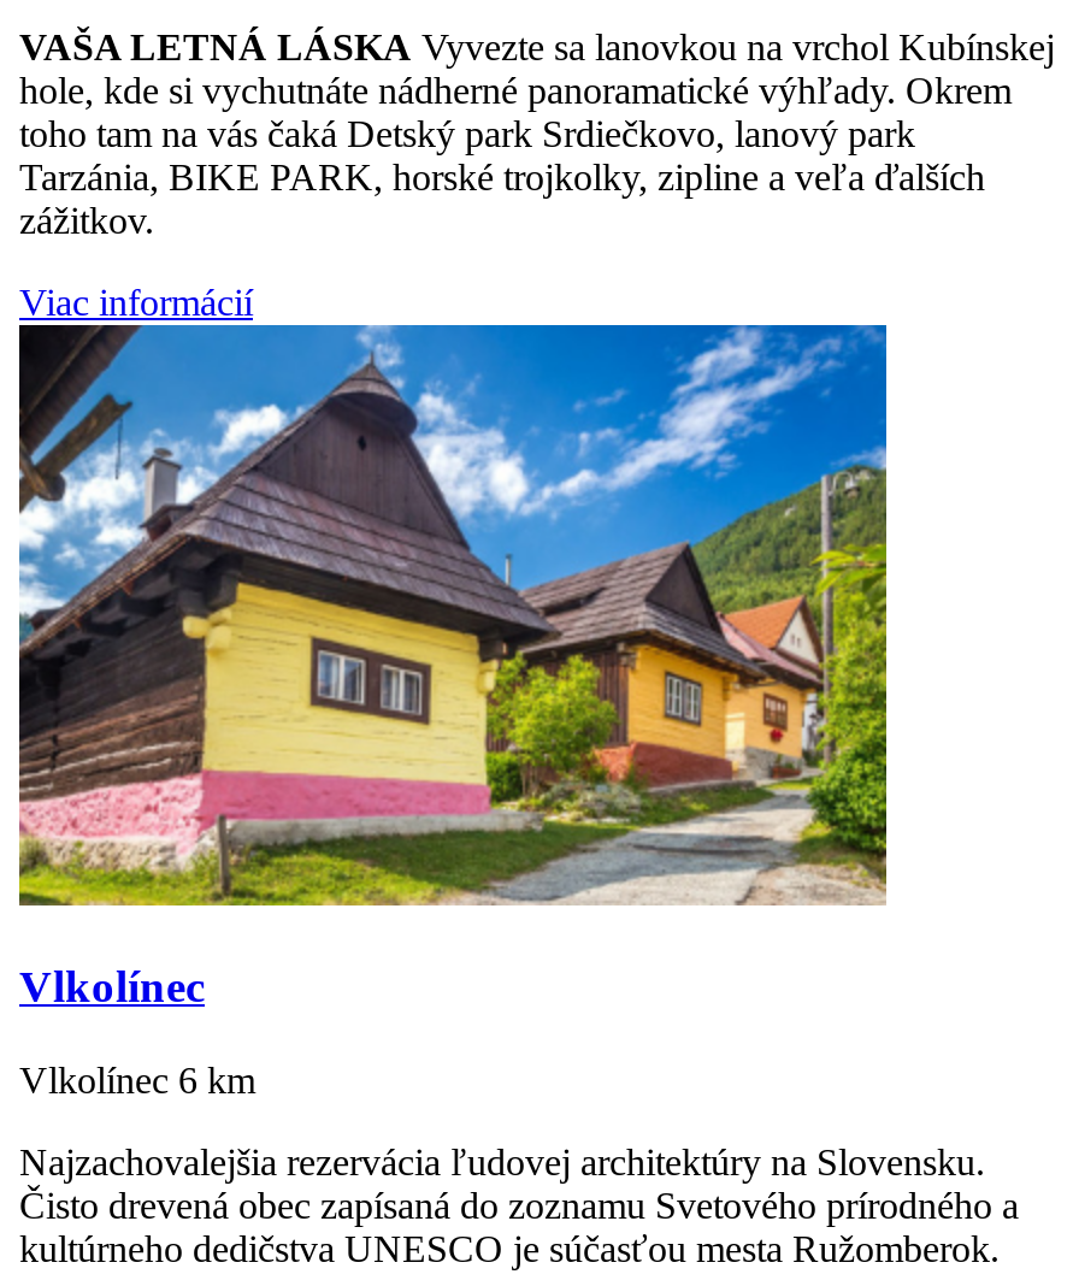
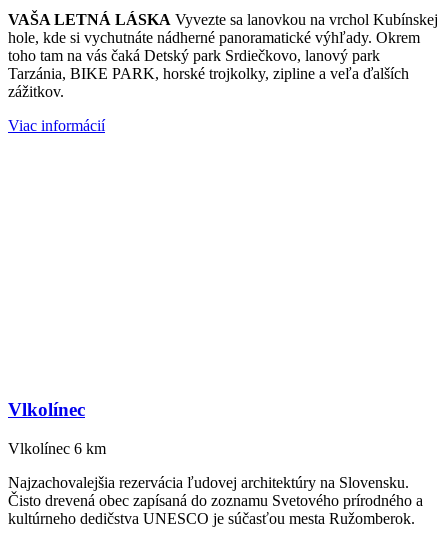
[17,323,889,908] [image] -> none

